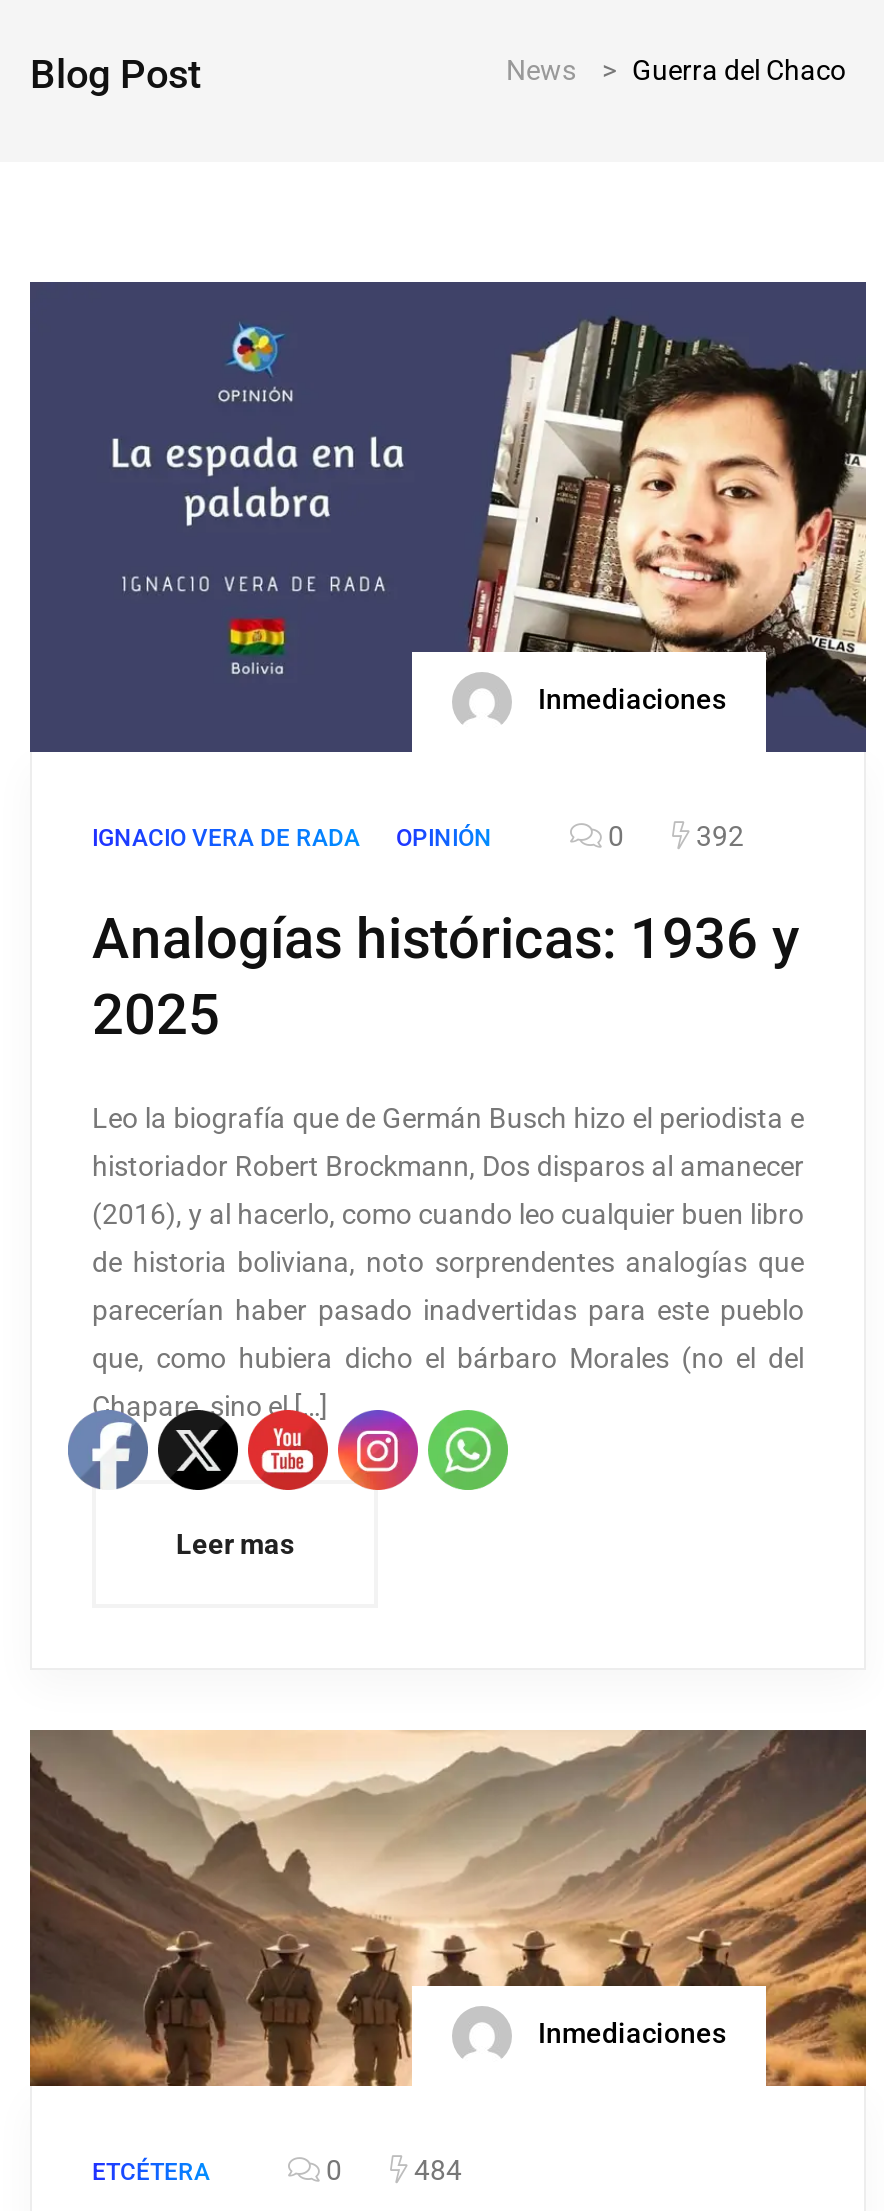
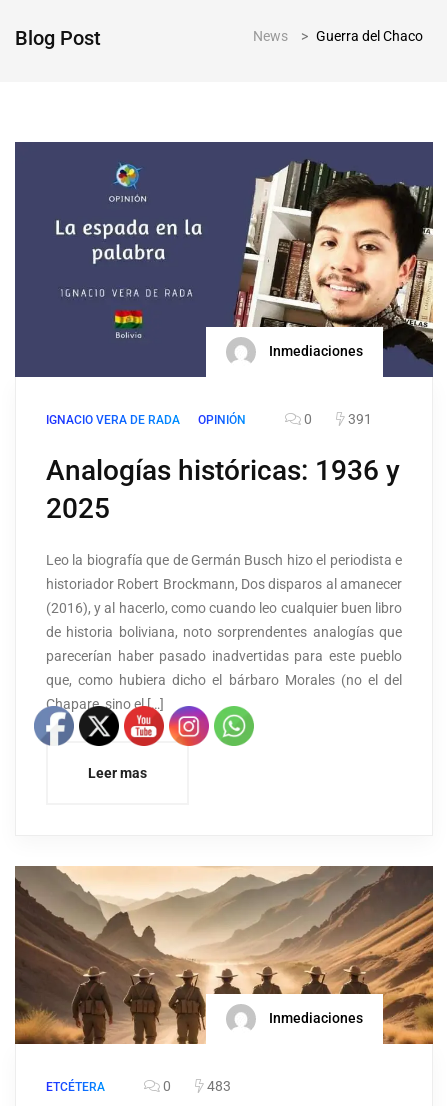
[690,820,744,852] 392 -> [345,411,372,427] 391
[408,2154,462,2186] 484 -> [204,1078,231,1094] 483

